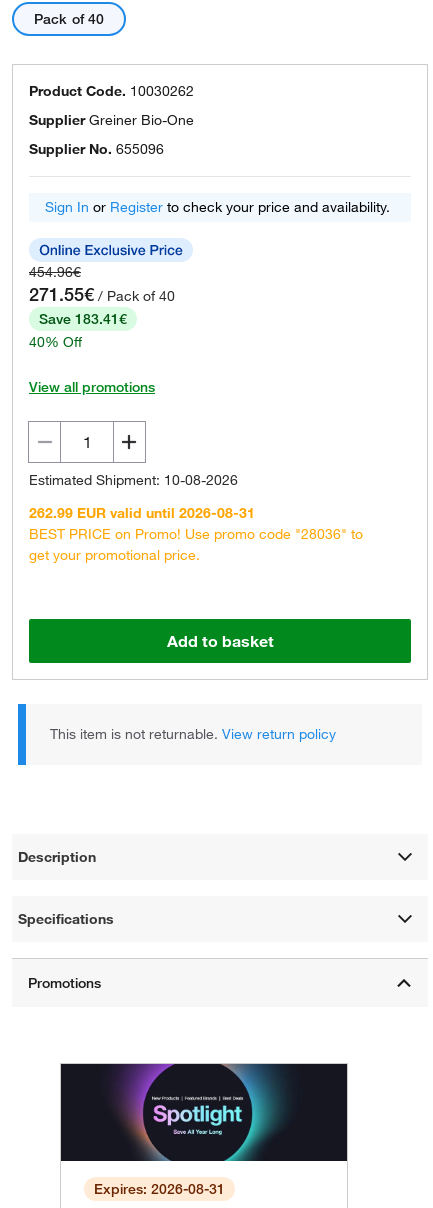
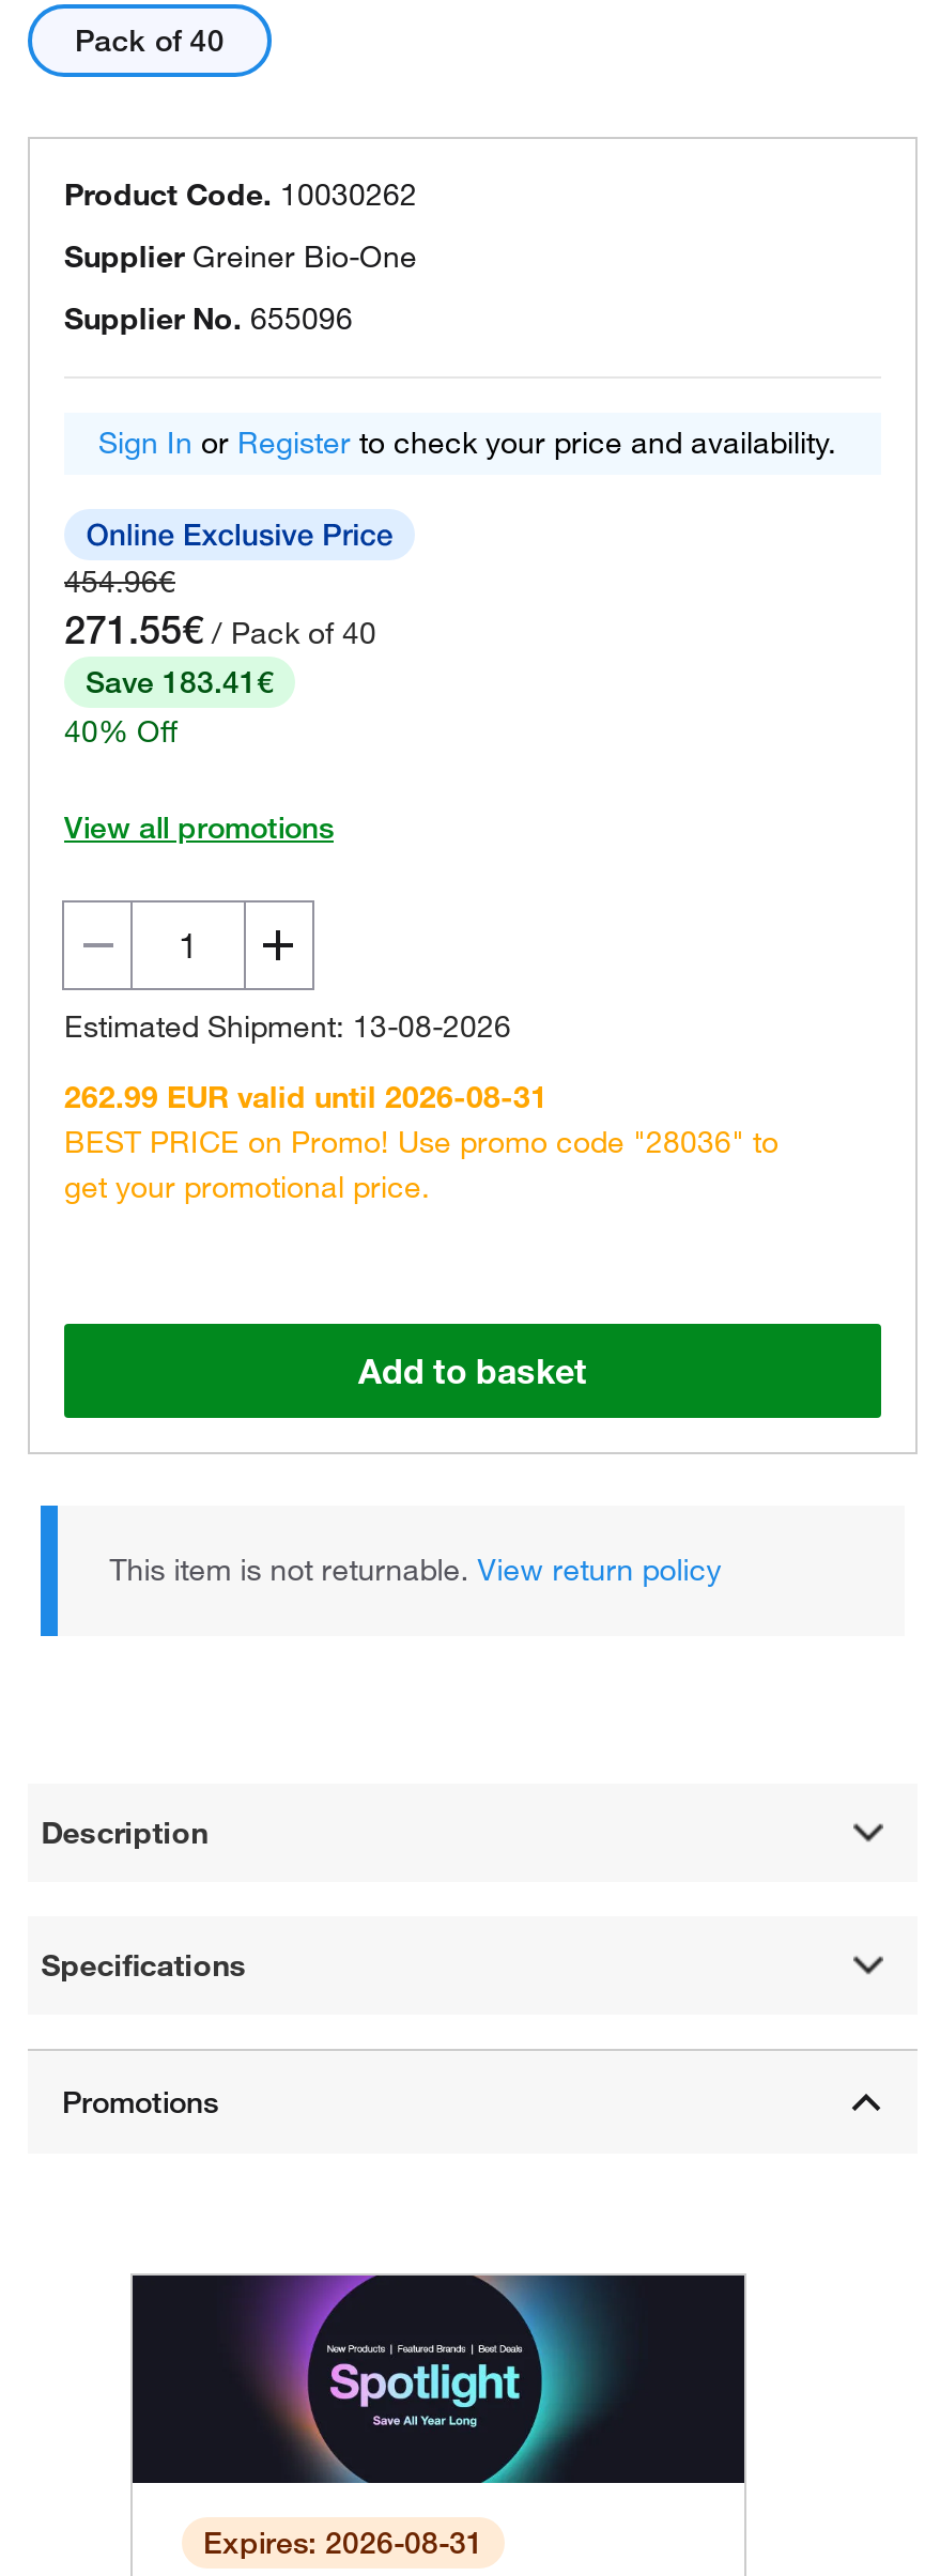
[29,471,238,489] Estimated Shipment: 10-08-2026 -> [64,1007,511,1046] Estimated Shipment: 13-08-2026

